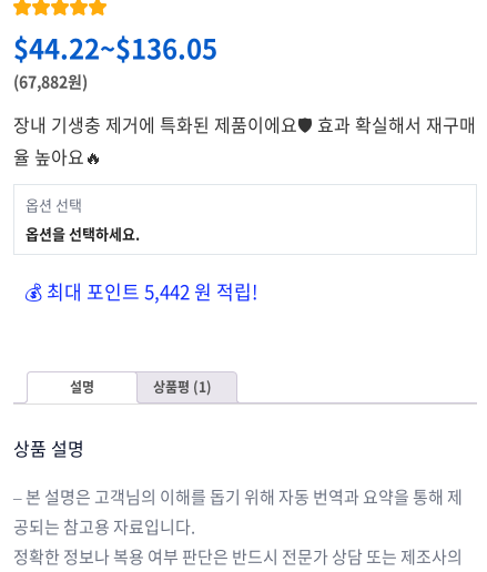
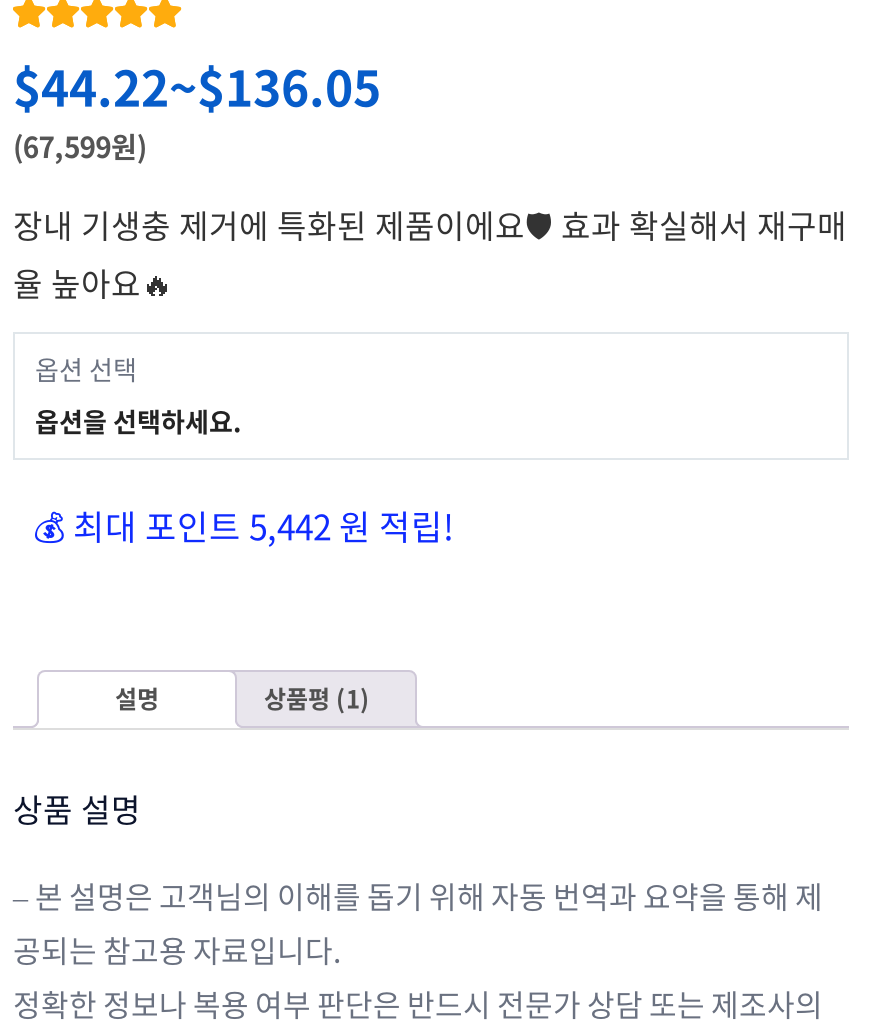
[13,70,87,92] (67,882원) -> [13,126,147,166] (67,599원)

